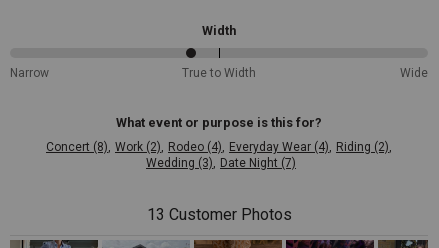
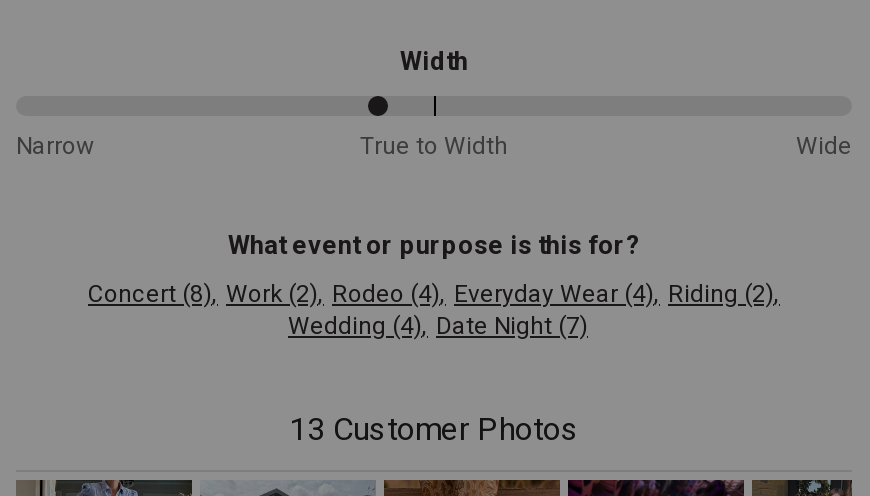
[146,156,296,170] Wedding (3) Date Night (7) -> [288,312,588,340] Wedding (4) Date Night (7)

